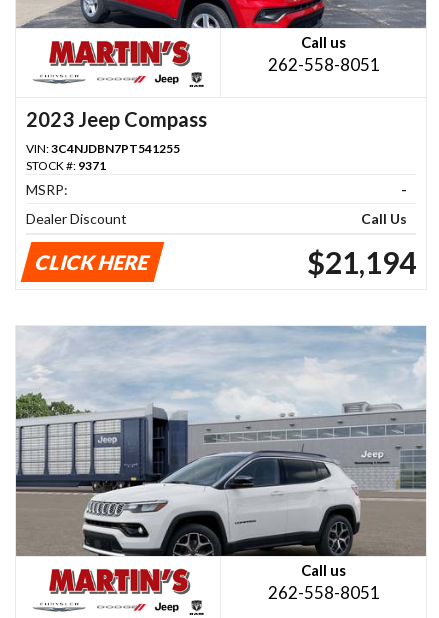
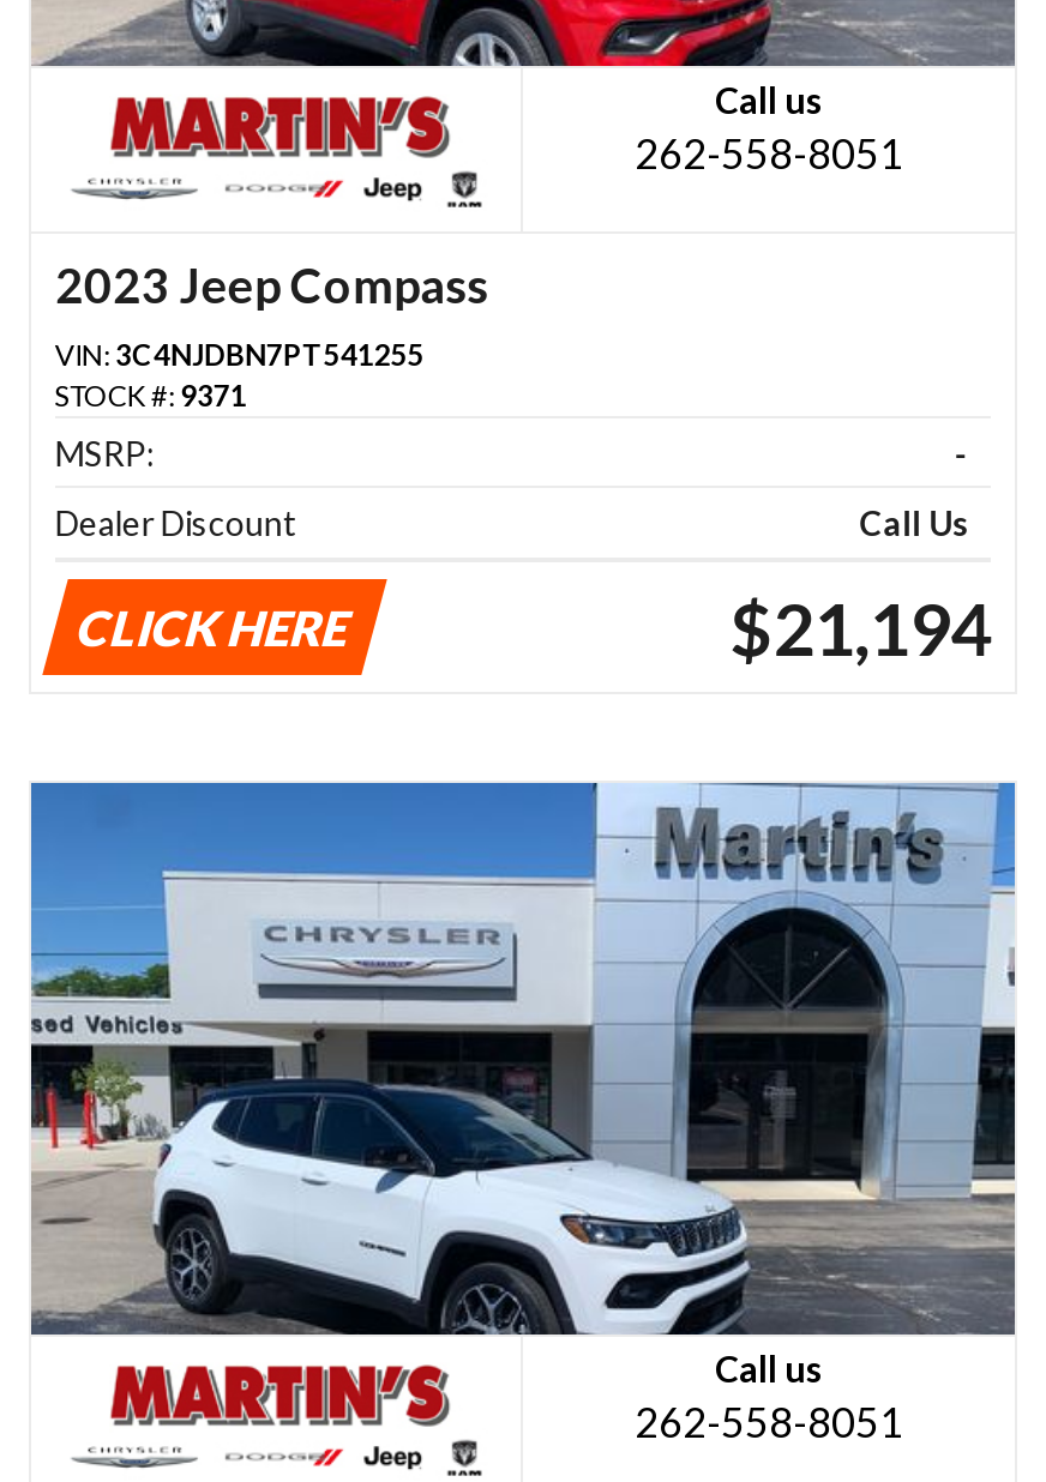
[15,326,427,557] [image] -> [29,782,1017,1338] [image]

